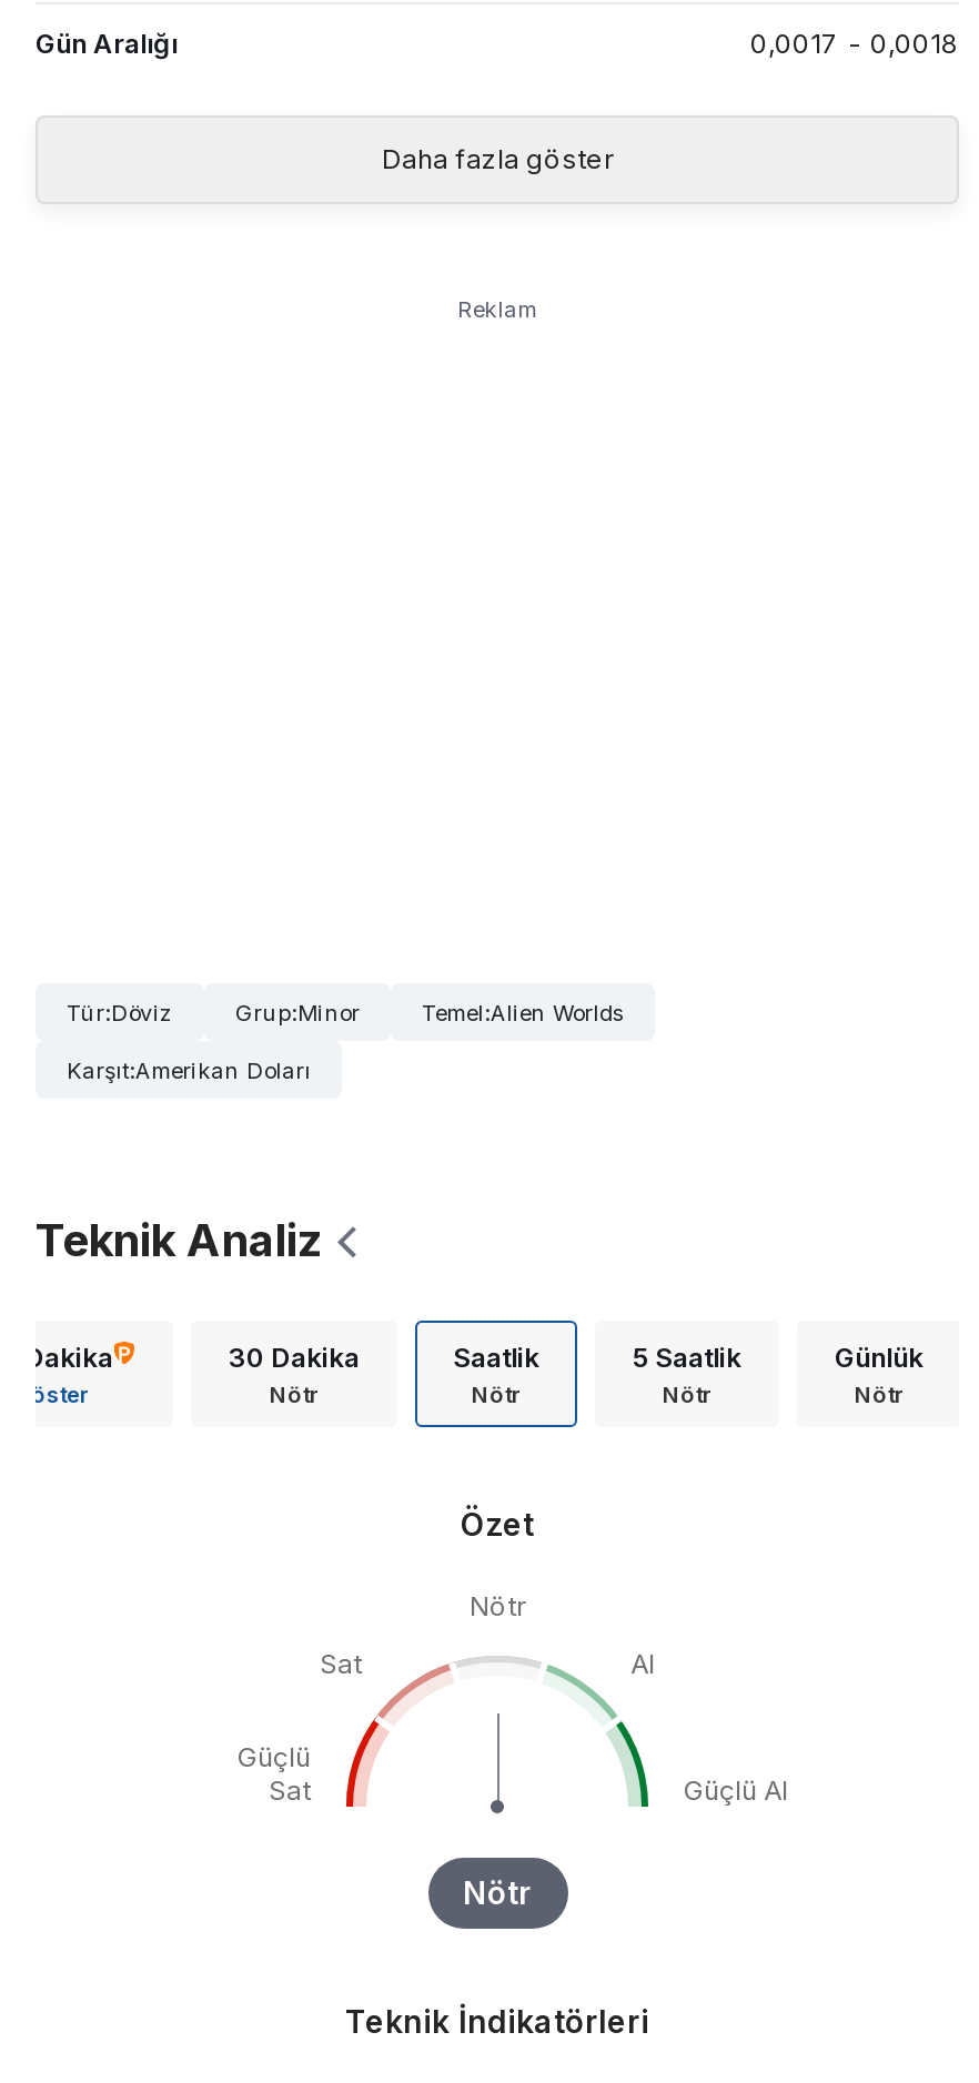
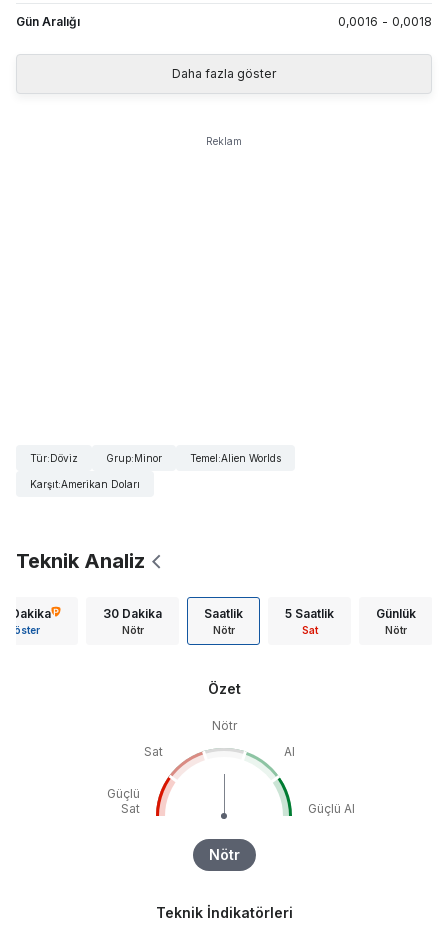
[750,26,959,59] 0,0017 - 0,0018 -> [338,14,432,29] 0,0016 - 0,0018
[663,1380,711,1407] Nötr -> [301,624,317,636] Sat

